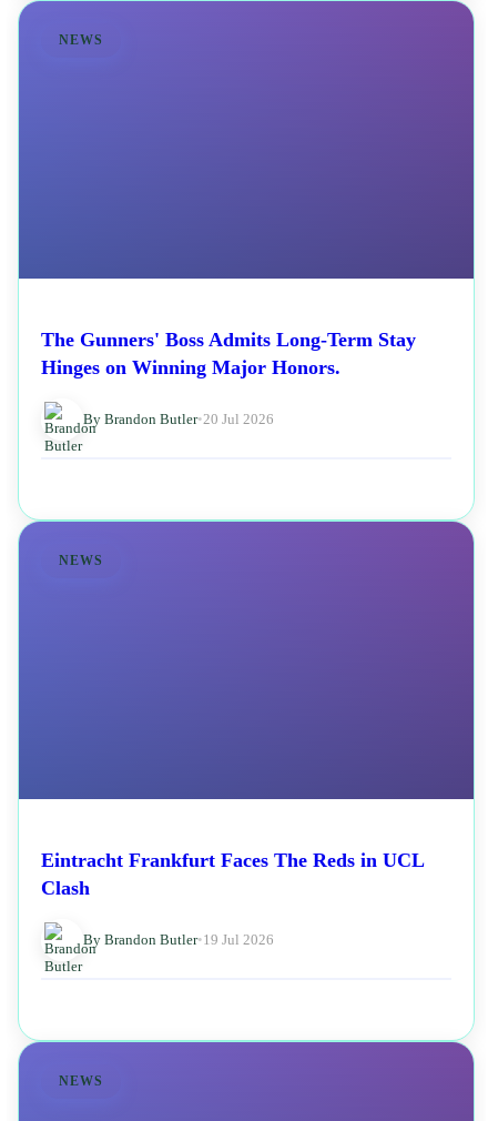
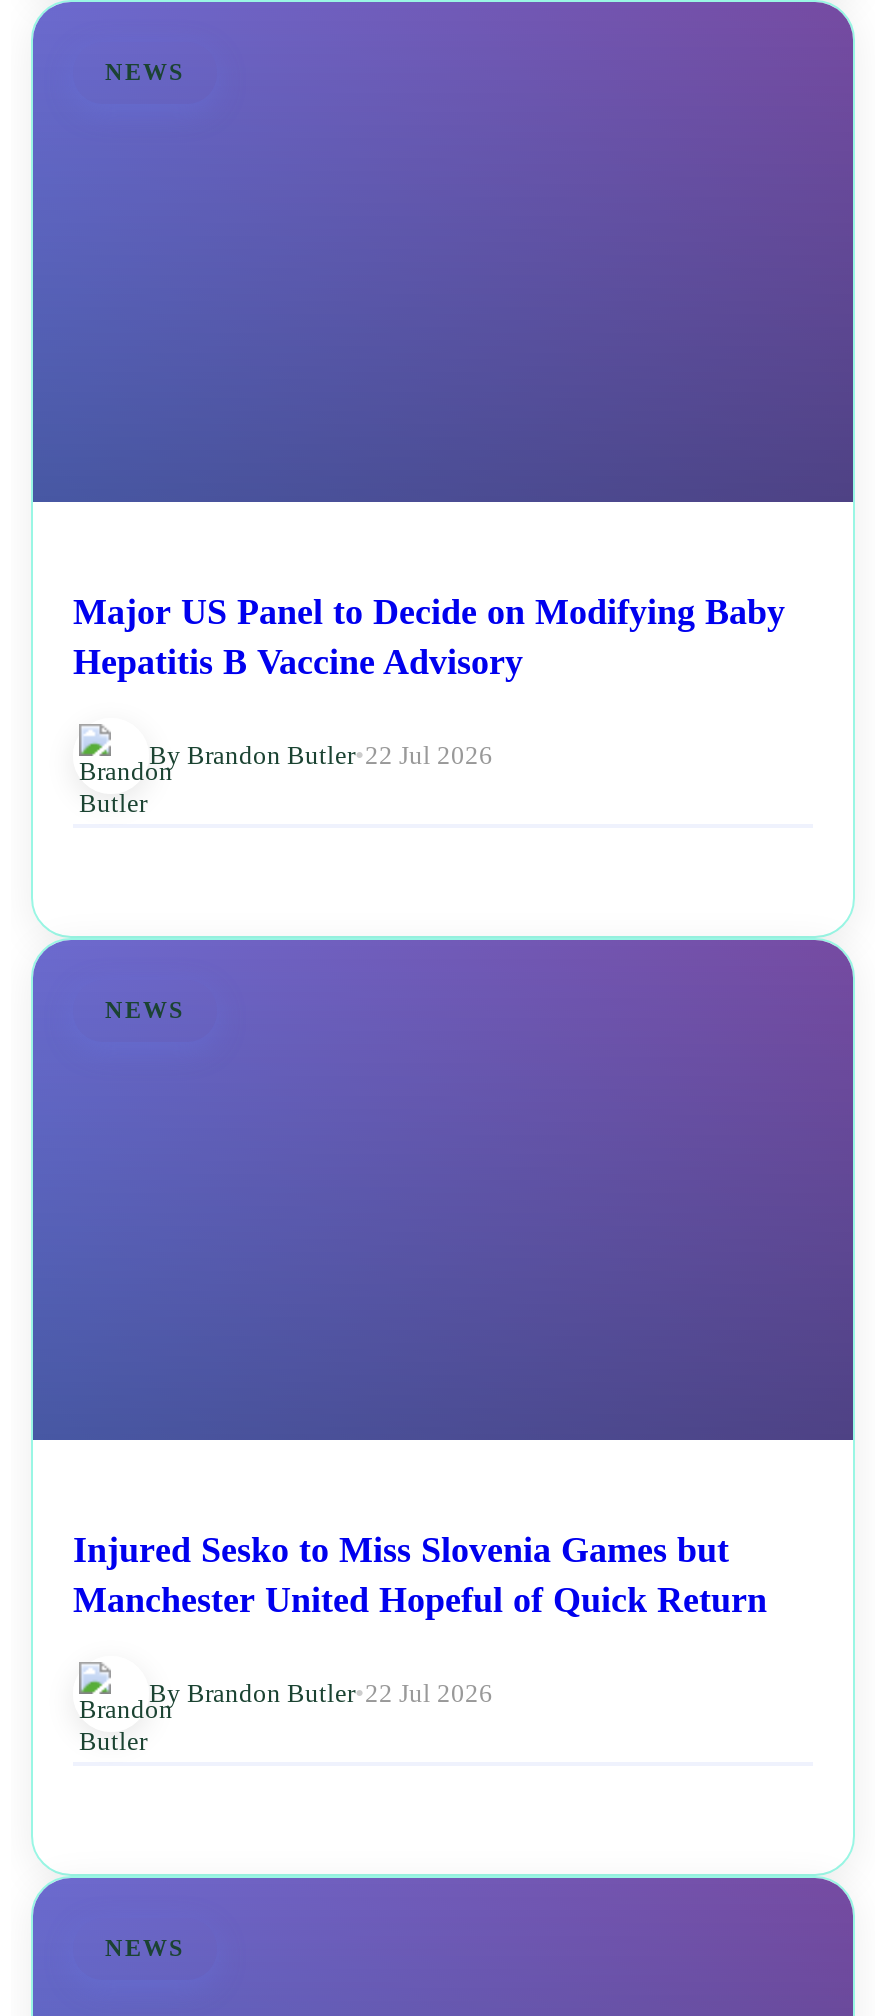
[41,329,416,379] The Gunners' Boss Admits Long-Term Stay | Hinges on Winning Major Honors. -> [73,592,785,682] Major US Panel to Decide on Modifying Baby | Hepatitis B Vaccine Advisory
[83,411,274,427] By Brandon Butler • 20 Jul 2026 -> [149,740,493,770] By Brandon Butler • 22 Jul 2026
[41,849,424,899] Eintracht Frankfurt Faces The Reds in UCL | Clash -> [73,1530,767,1620] Injured Sesko to Miss Slovenia Games but | Manchester United Hopeful of Quick Return
[83,931,274,948] By Brandon Butler • 19 Jul 2026 -> [149,1678,493,1708] By Brandon Butler • 22 Jul 2026

